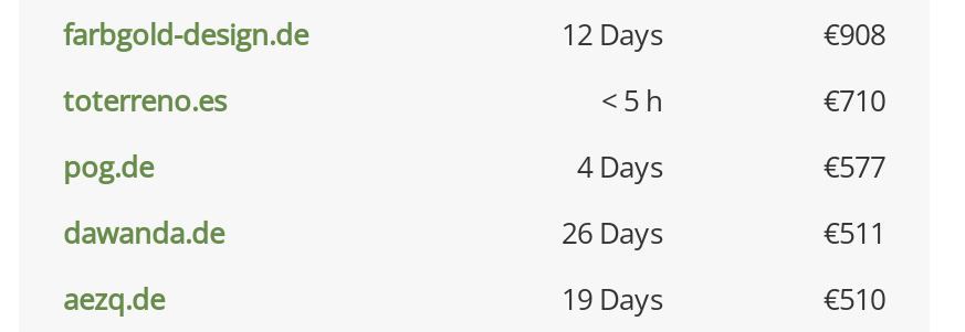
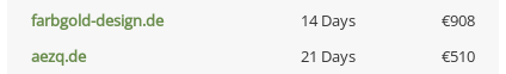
[562,14,663,54] 12 Days -> [300,10,355,31] 14 Days
[63,81,885,253] toterreno.es | < 5 h | €710 | pog.de | 4 Days | €577 | dawanda.de | 26 Days | €511 -> none
[562,279,663,319] 19 Days -> [300,45,355,67] 21 Days

